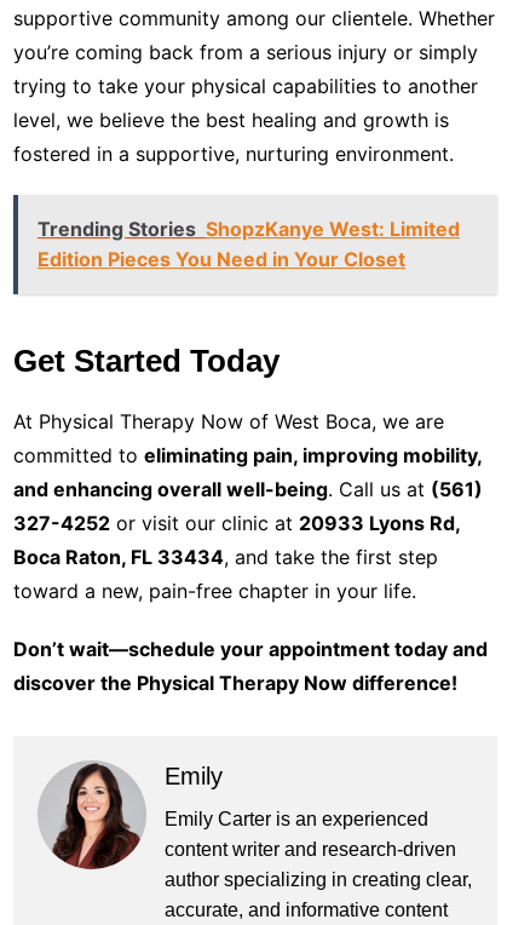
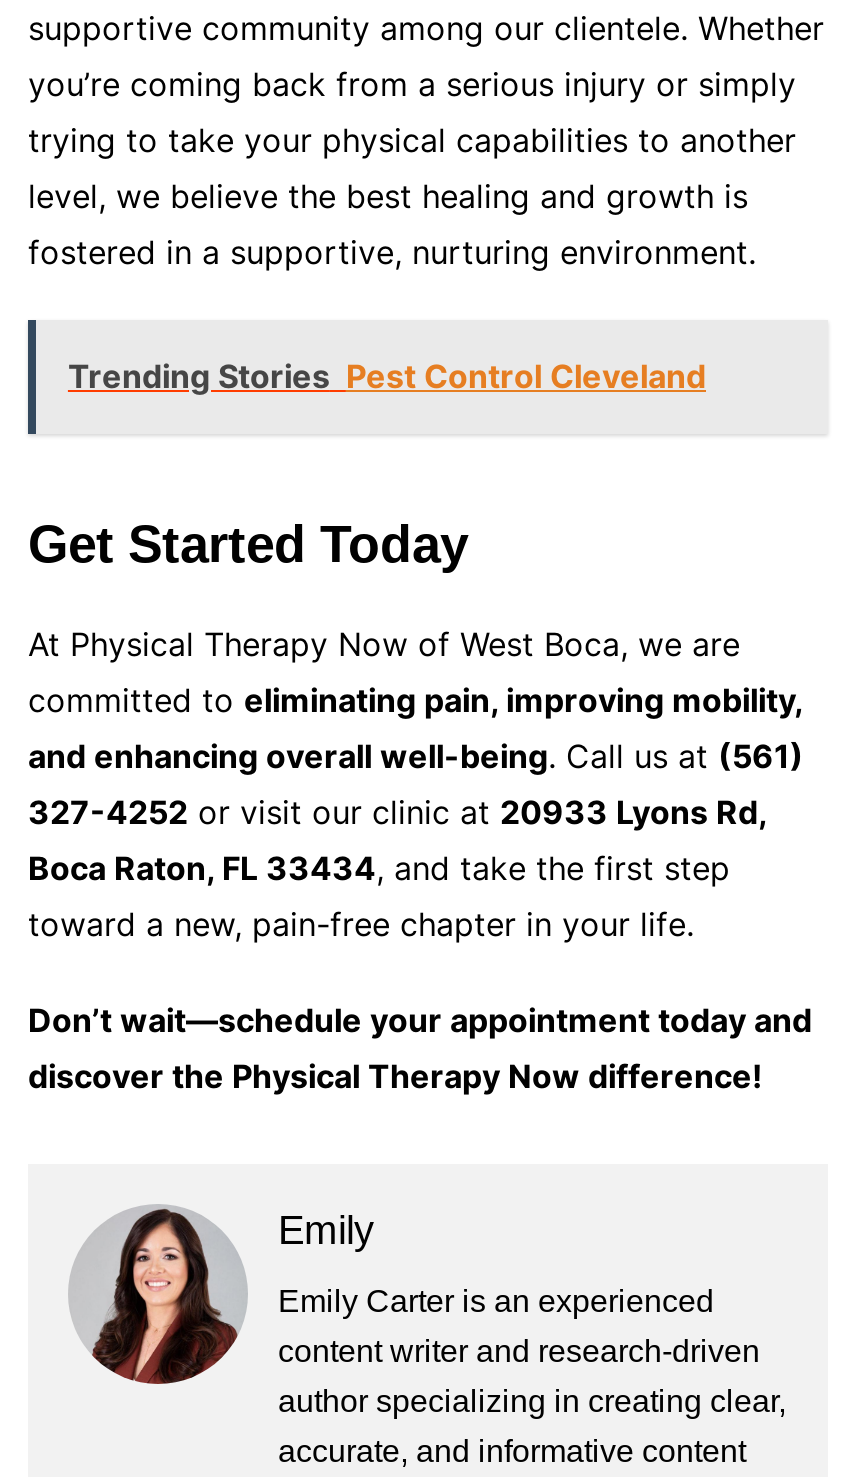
[38,217,460,271] Trending Stories ShopzKanye West: Limited | Edition Pieces You Need in Your Closet -> [68,357,706,397] Trending Stories Pest Control Cleveland

